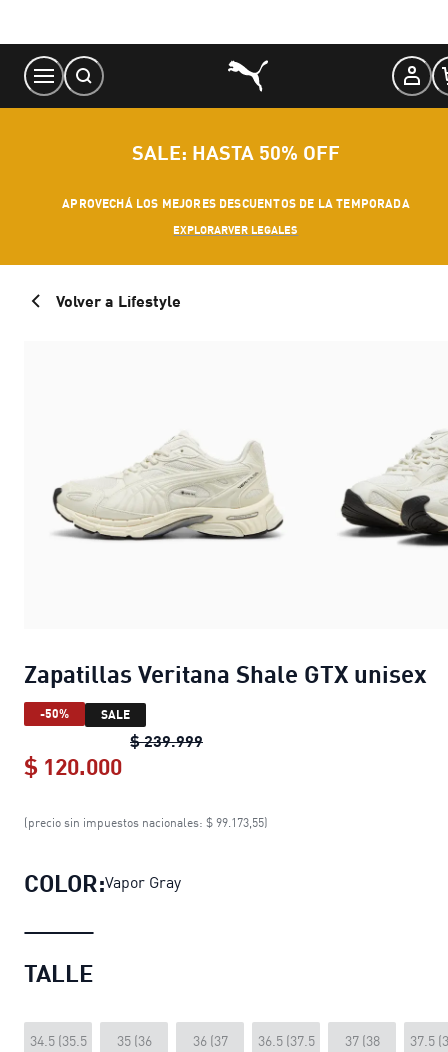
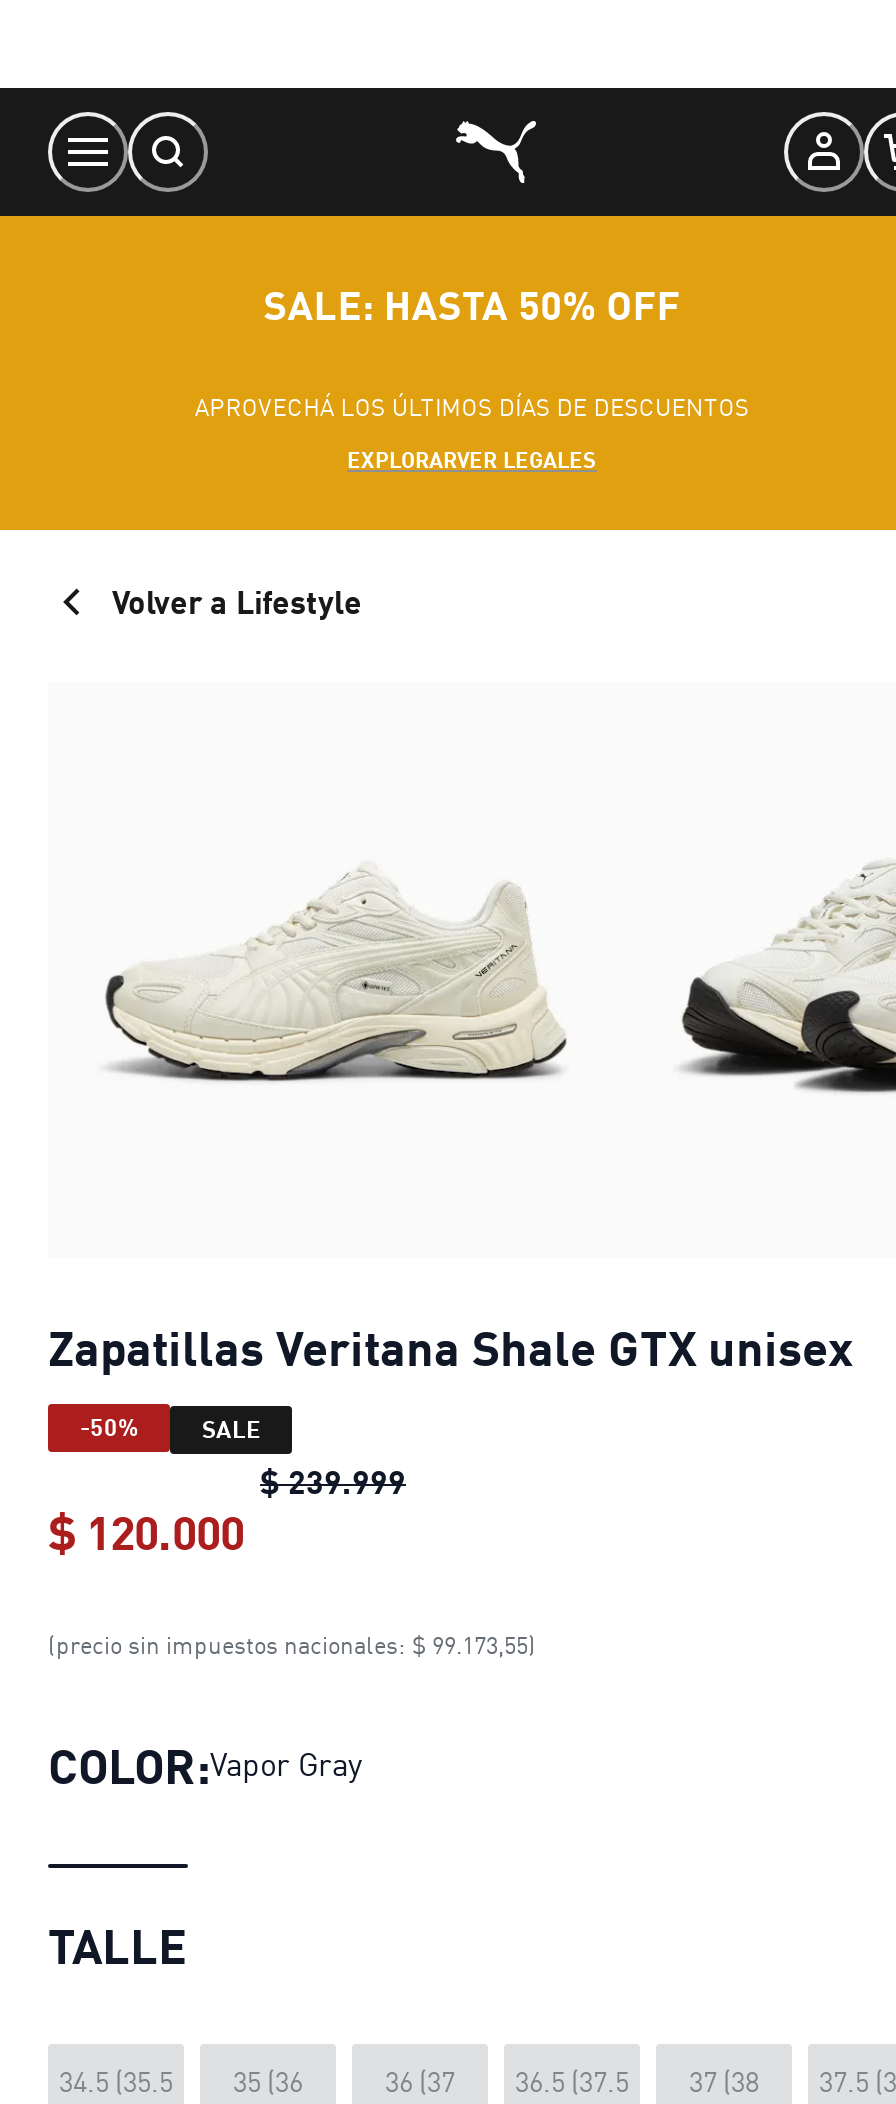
[62,196,410,211] APROVECHÁ LOS MEJORES DESCUENTOS DE LA TEMPORADA -> [195,392,749,422] APROVECHÁ LOS ÚLTIMOS DÍAS DE DESCUENTOS

